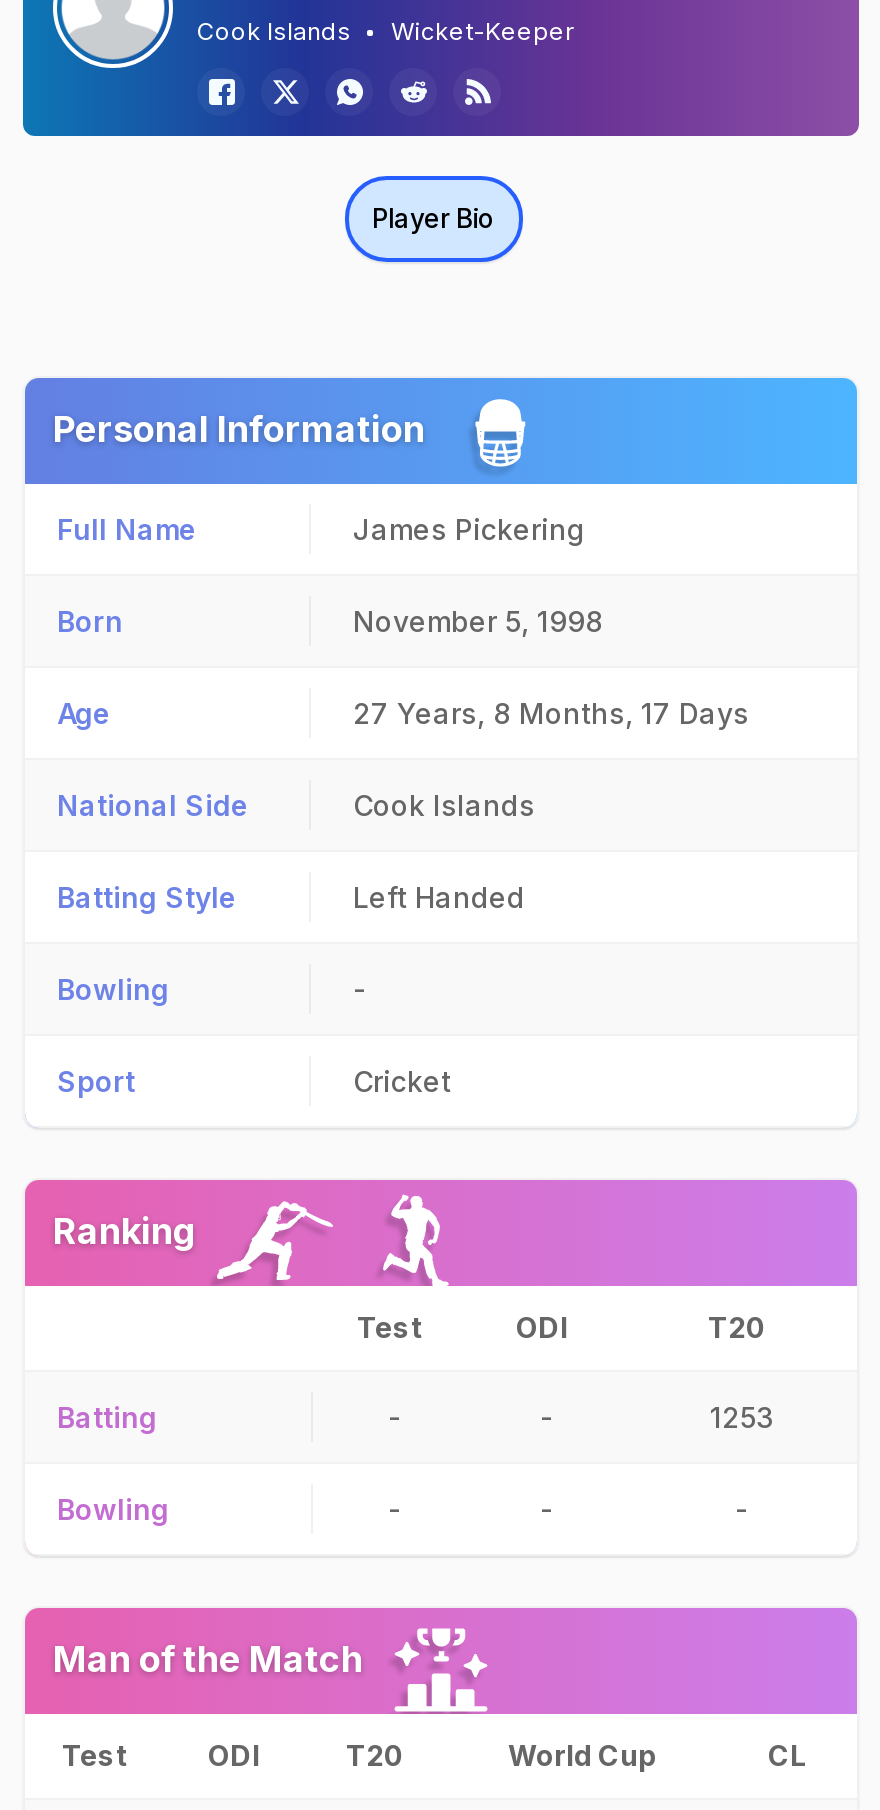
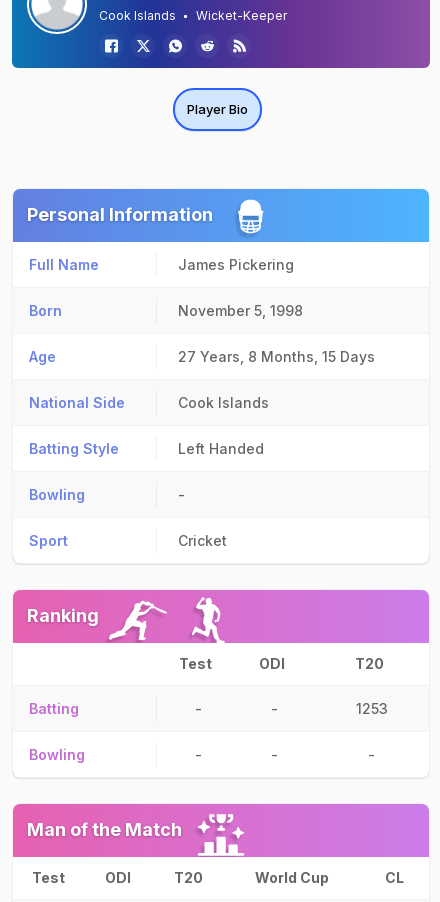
[353,696,749,730] 27 Years, 8 Months, 17 Days -> [178,348,375,365] 27 Years, 8 Months, 15 Days

